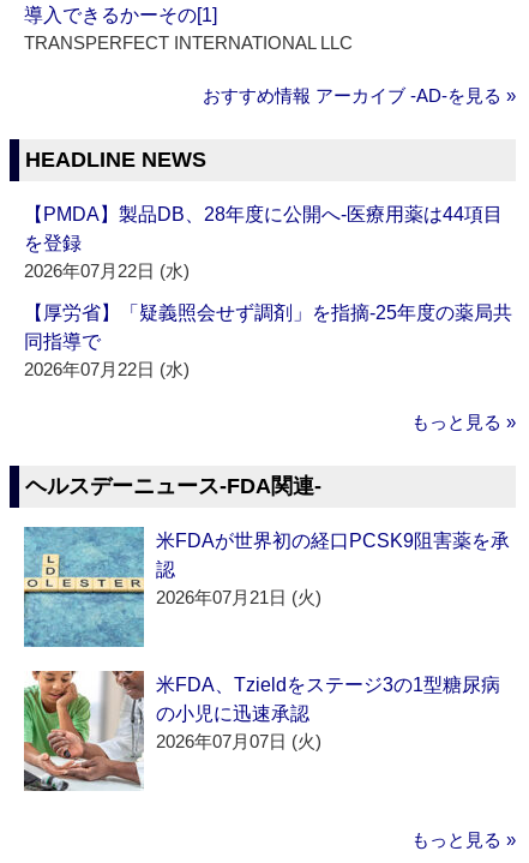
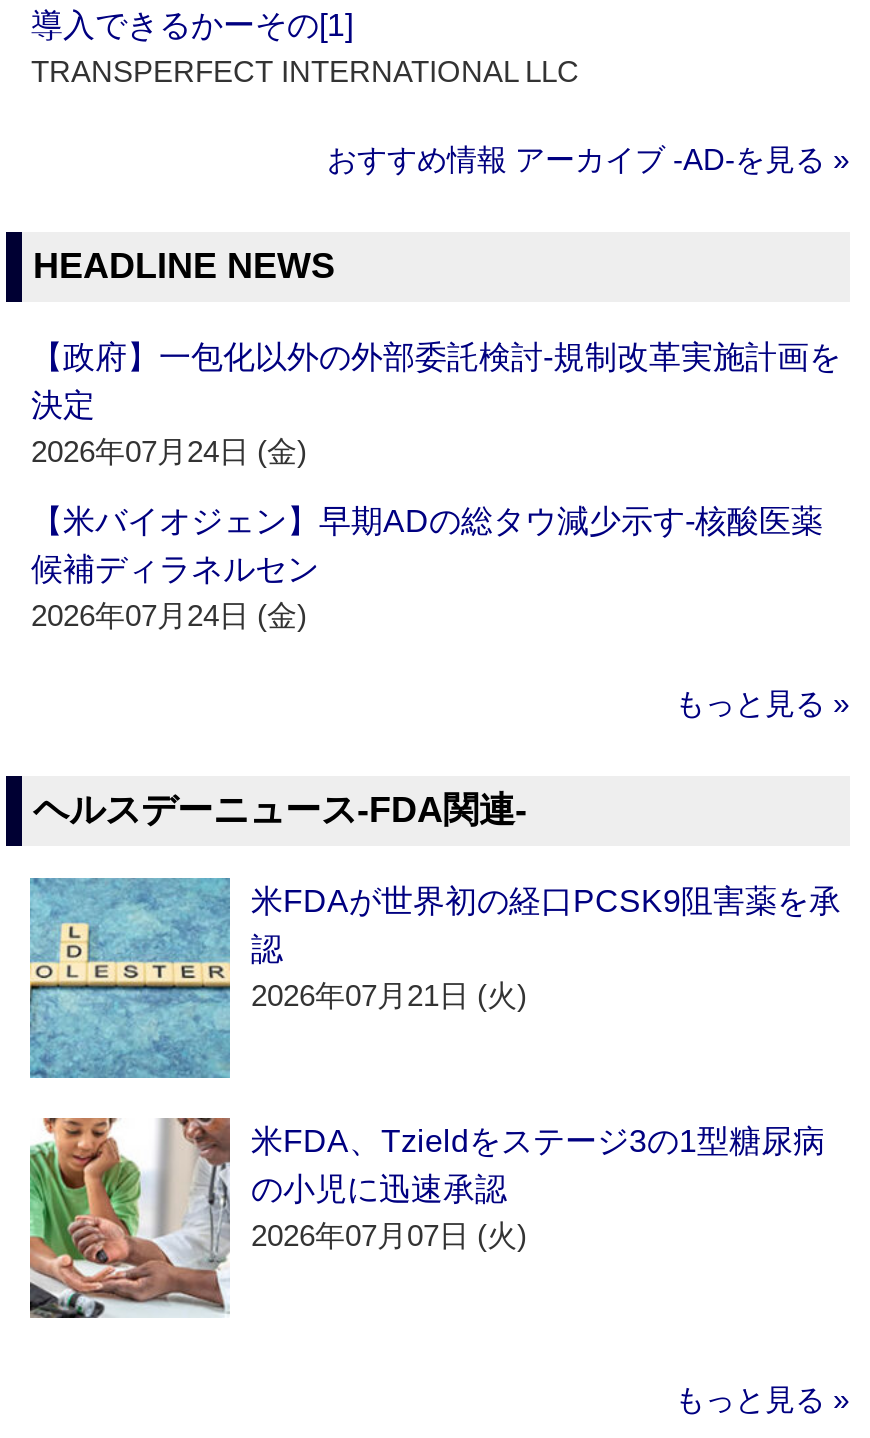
[24,205,503,281] 【PMDA】製品DB、28年度に公開へ‐医療用薬は44項目 | を登録 | 2026年07月22日 (水) -> [31,341,841,469] 【政府】一包化以外の外部委託検討‐規制改革実施計画を | 決定 | 2026年07月24日 (金)
[24,303,513,380] 【厚労省】「疑義照会せず調剤」を指摘‐25年度の薬局共 | 同指導で | 2026年07月22日 (水) -> [31,505,823,633] 【米バイオジェン】早期ADの総タウ減少示す‐核酸医薬 | 候補ディラネルセン | 2026年07月24日 (金)

